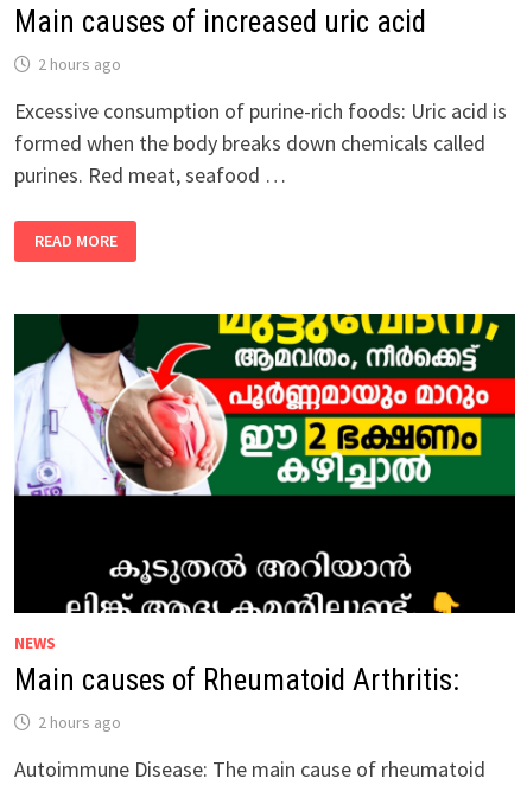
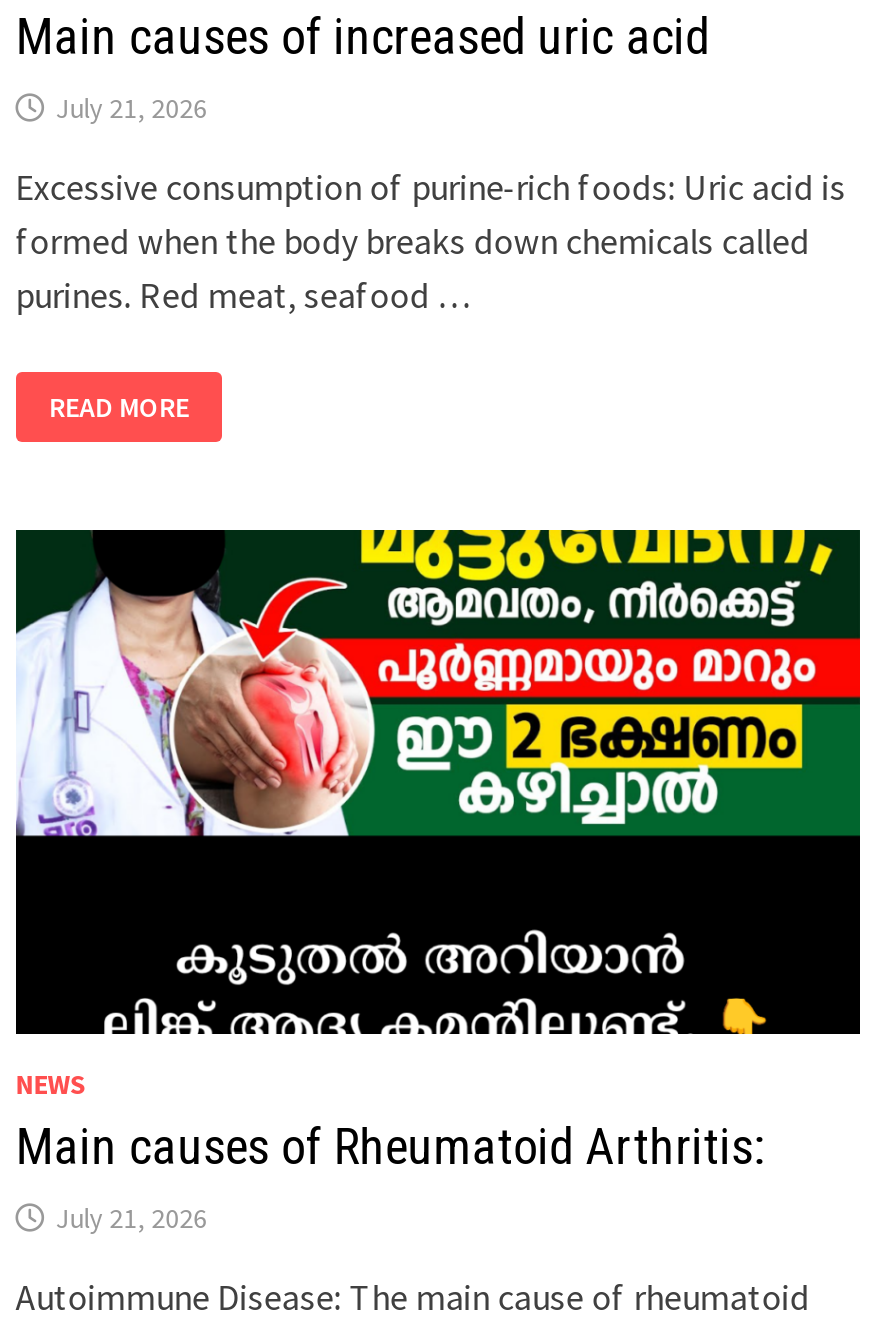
[38,54,121,75] 2 hours ago -> [56,90,208,126] July 21, 2026
[38,711,121,733] 2 hours ago -> [56,1200,208,1236] July 21, 2026

